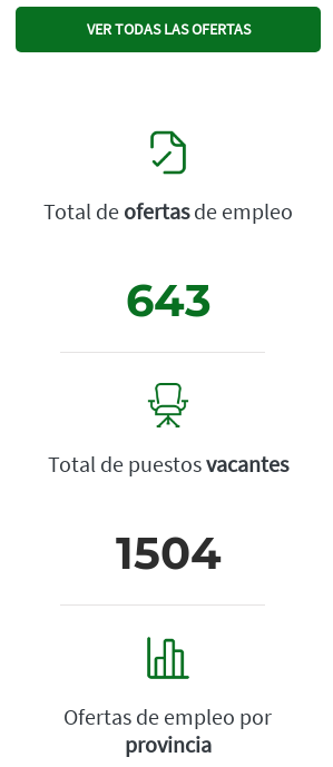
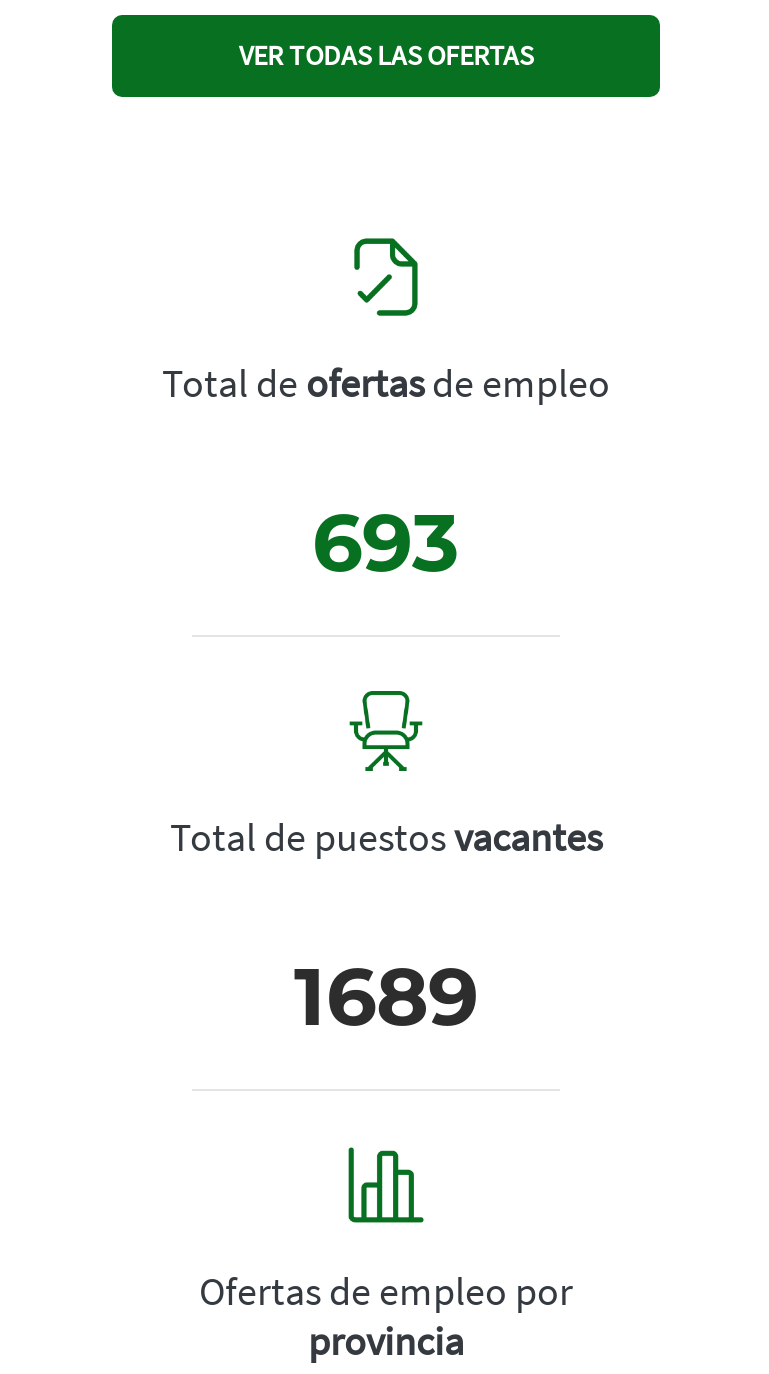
[125,273,211,328] 643 -> [312,492,460,590] 693
[115,526,221,580] 1504 -> [294,946,478,1044] 1689

